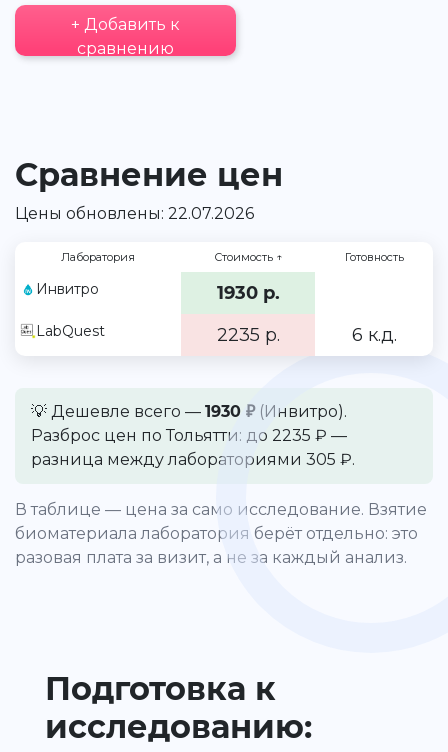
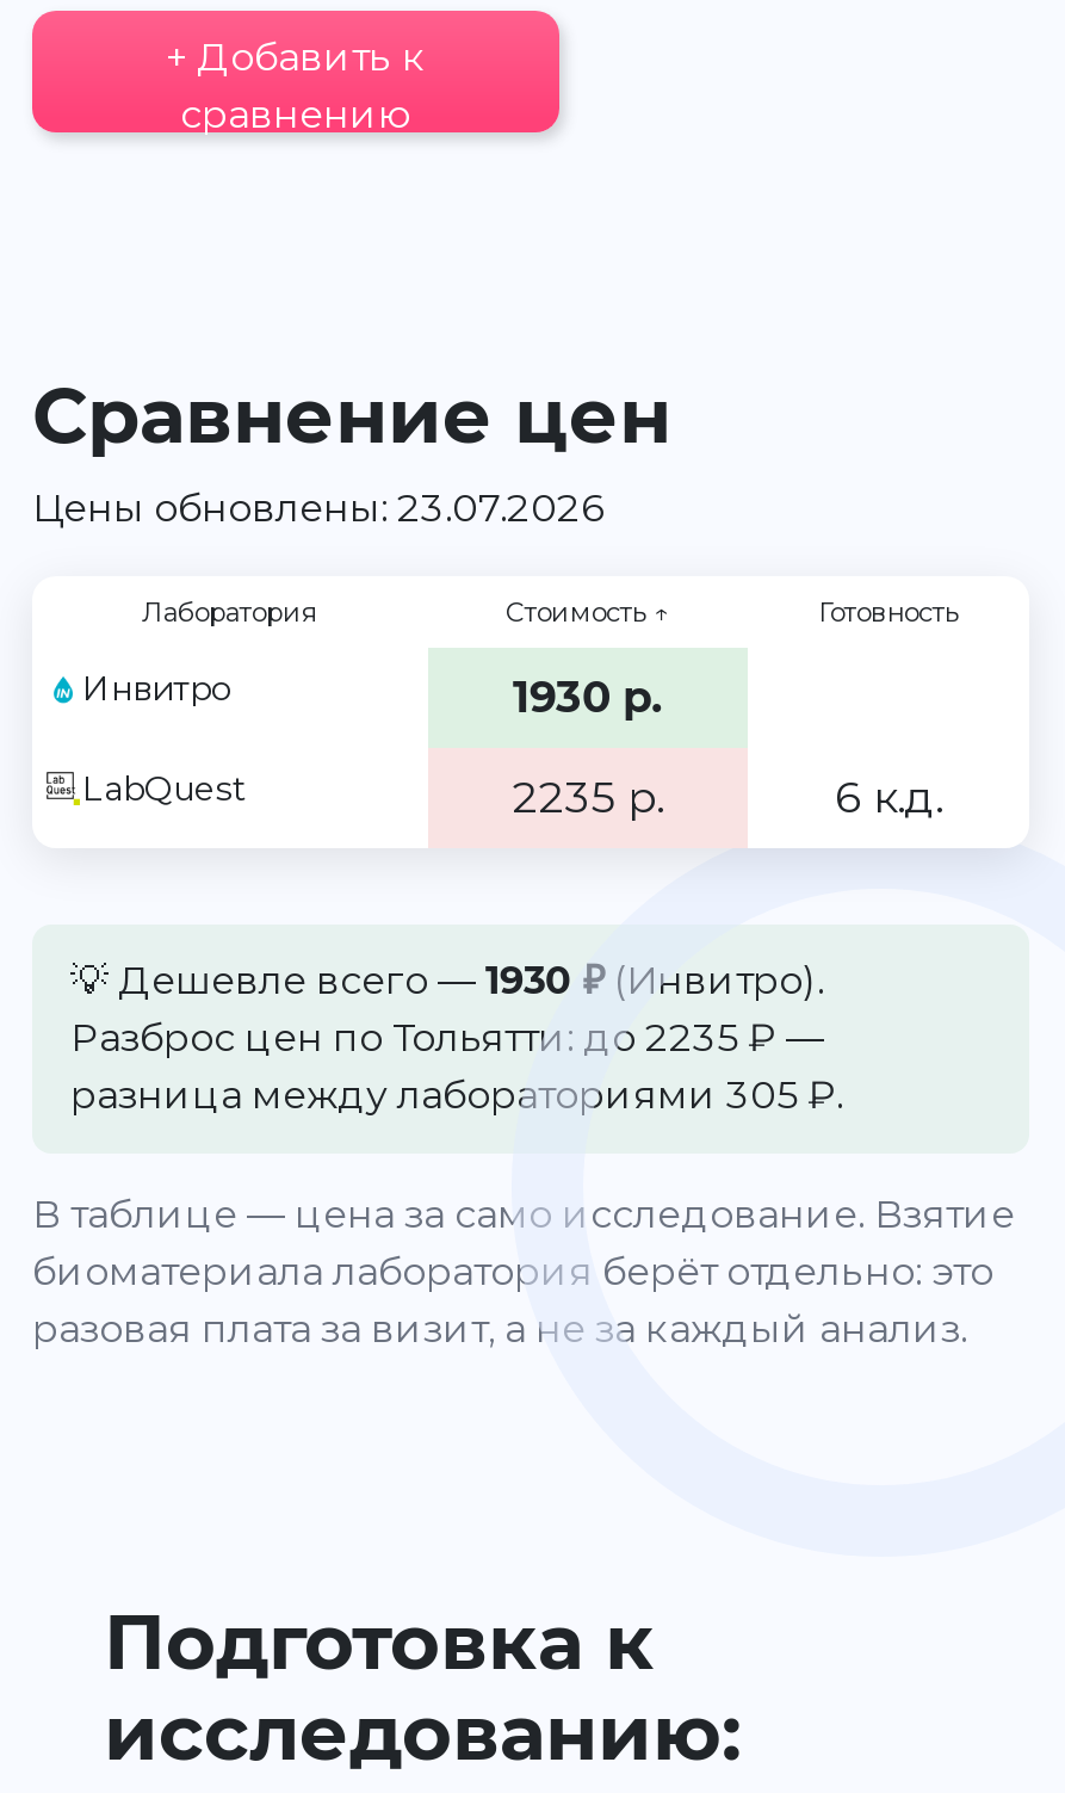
[15,204,254,223] Цены обновлены: 22.07.2026 -> [32,486,602,531] Цены обновлены: 23.07.2026

